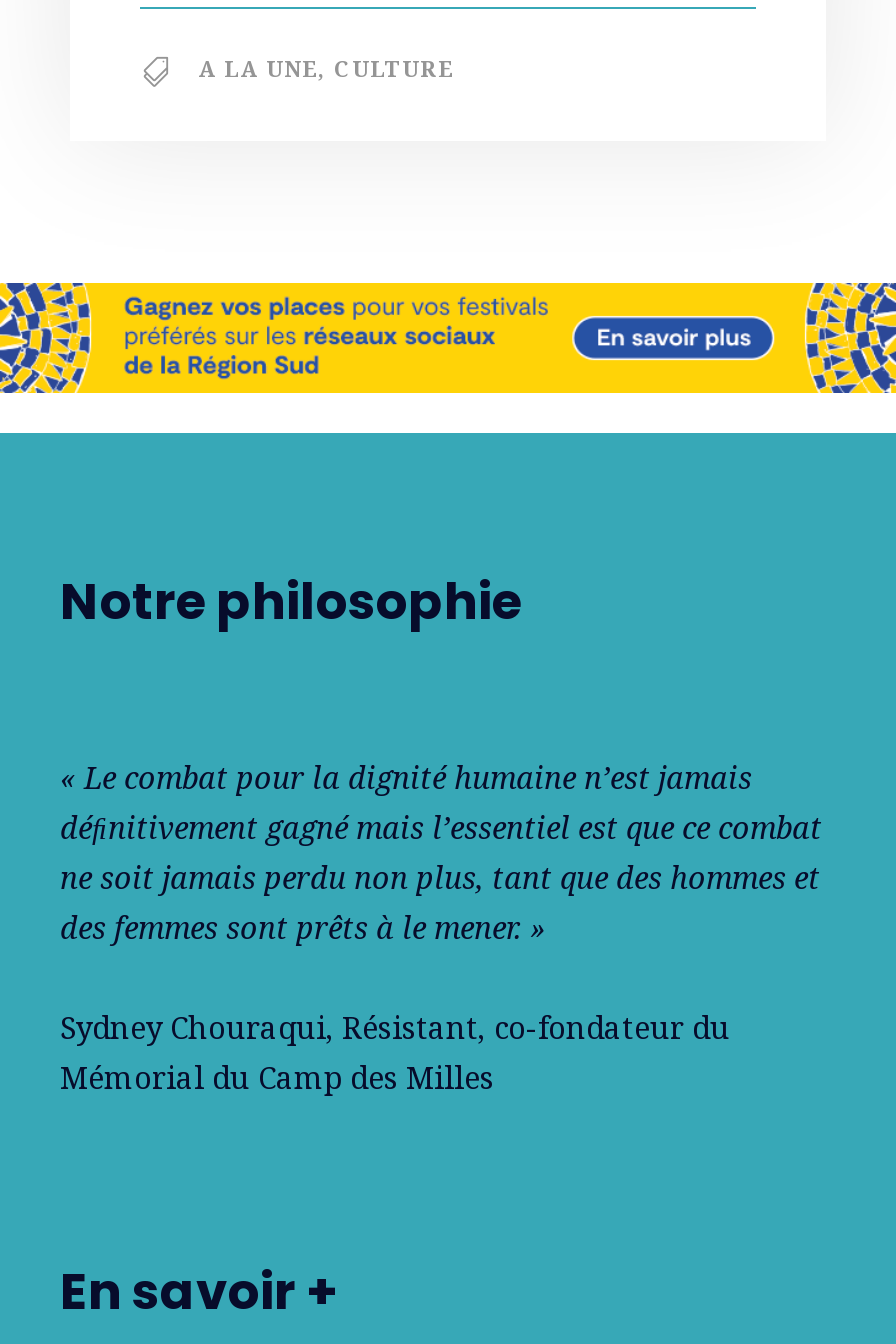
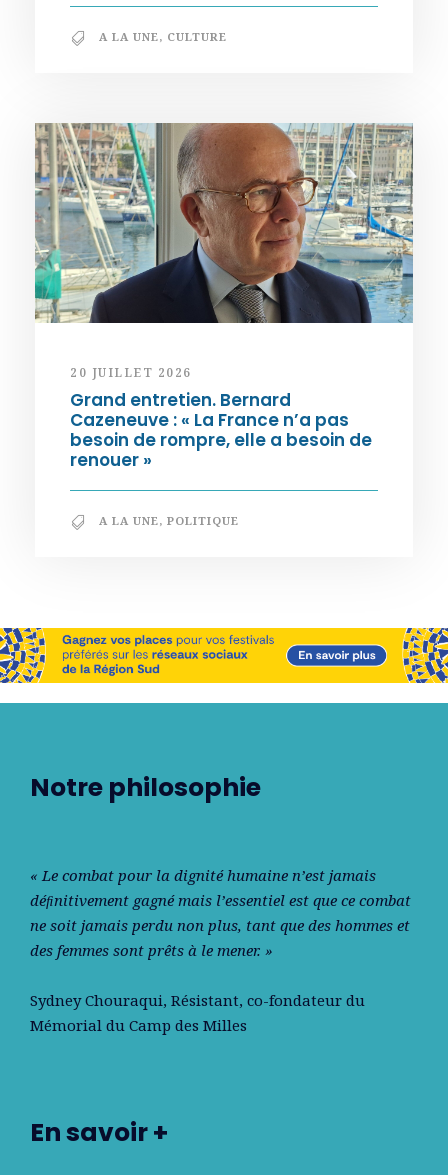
none -> [34,122,414,324] [image]
none -> [70,364,372,528] 20 JUILLET 2026 | Grand entretien. Bernard | Cazeneuve : « La France n’a pas | besoin de rompre, elle a besoin de | renouer » | A LA UNE, POLITIQUE

